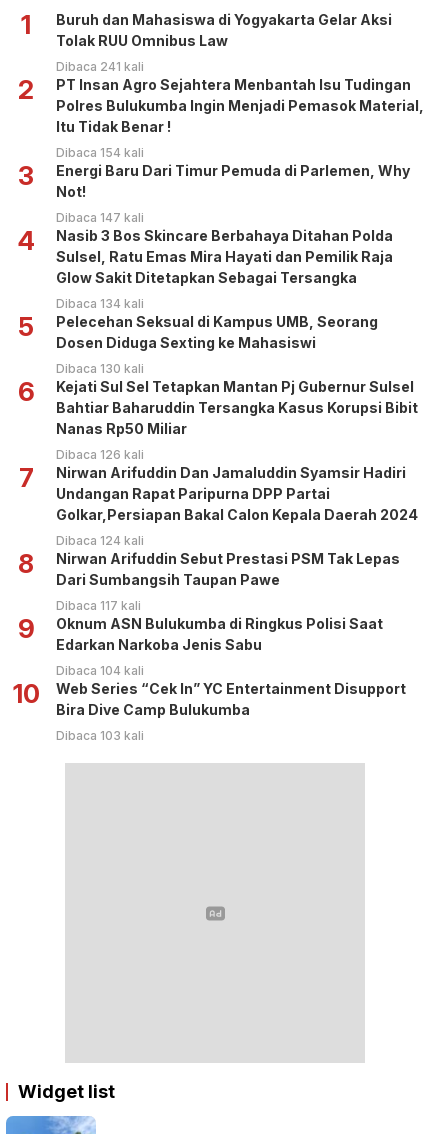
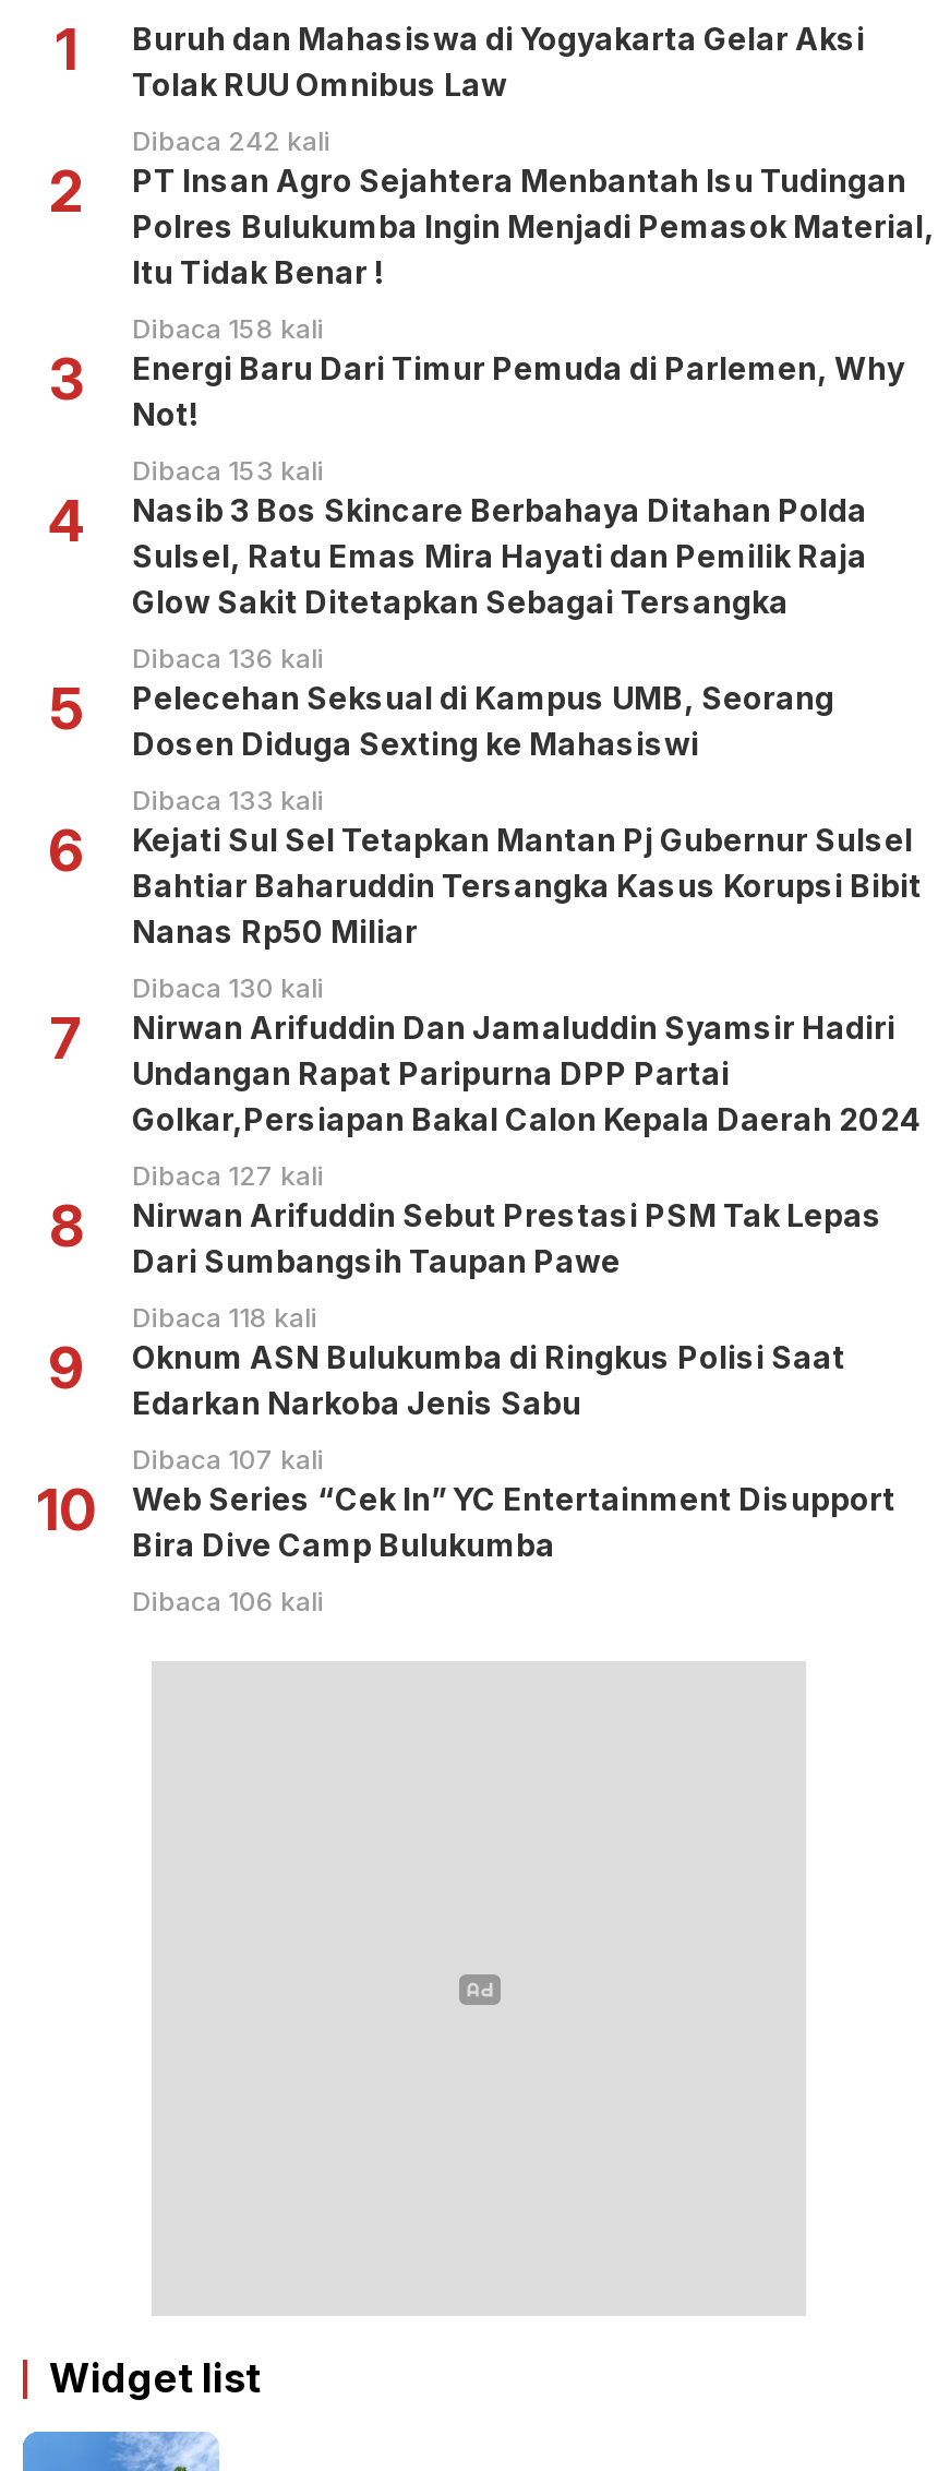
[56,59,144,74] Dibaca 241 kali -> [132,125,330,158] Dibaca 242 kali
[56,145,144,160] Dibaca 154 kali -> [132,313,324,346] Dibaca 158 kali
[56,210,144,225] Dibaca 147 kali -> [132,455,324,487] Dibaca 153 kali
[56,296,144,311] Dibaca 134 kali -> [132,642,324,675] Dibaca 136 kali
[56,361,144,376] Dibaca 130 kali -> [132,784,324,817] Dibaca 133 kali
[56,447,144,462] Dibaca 126 kali -> [132,972,324,1005] Dibaca 130 kali
[56,533,144,548] Dibaca 124 kali -> [132,1160,324,1192] Dibaca 127 kali
[56,598,141,613] Dibaca 117 kali -> [132,1302,317,1334] Dibaca 118 kali
[56,663,144,678] Dibaca 104 kali -> [132,1444,324,1476] Dibaca 107 kali
[56,728,144,743] Dibaca 103 kali -> [132,1585,324,1618] Dibaca 106 kali

